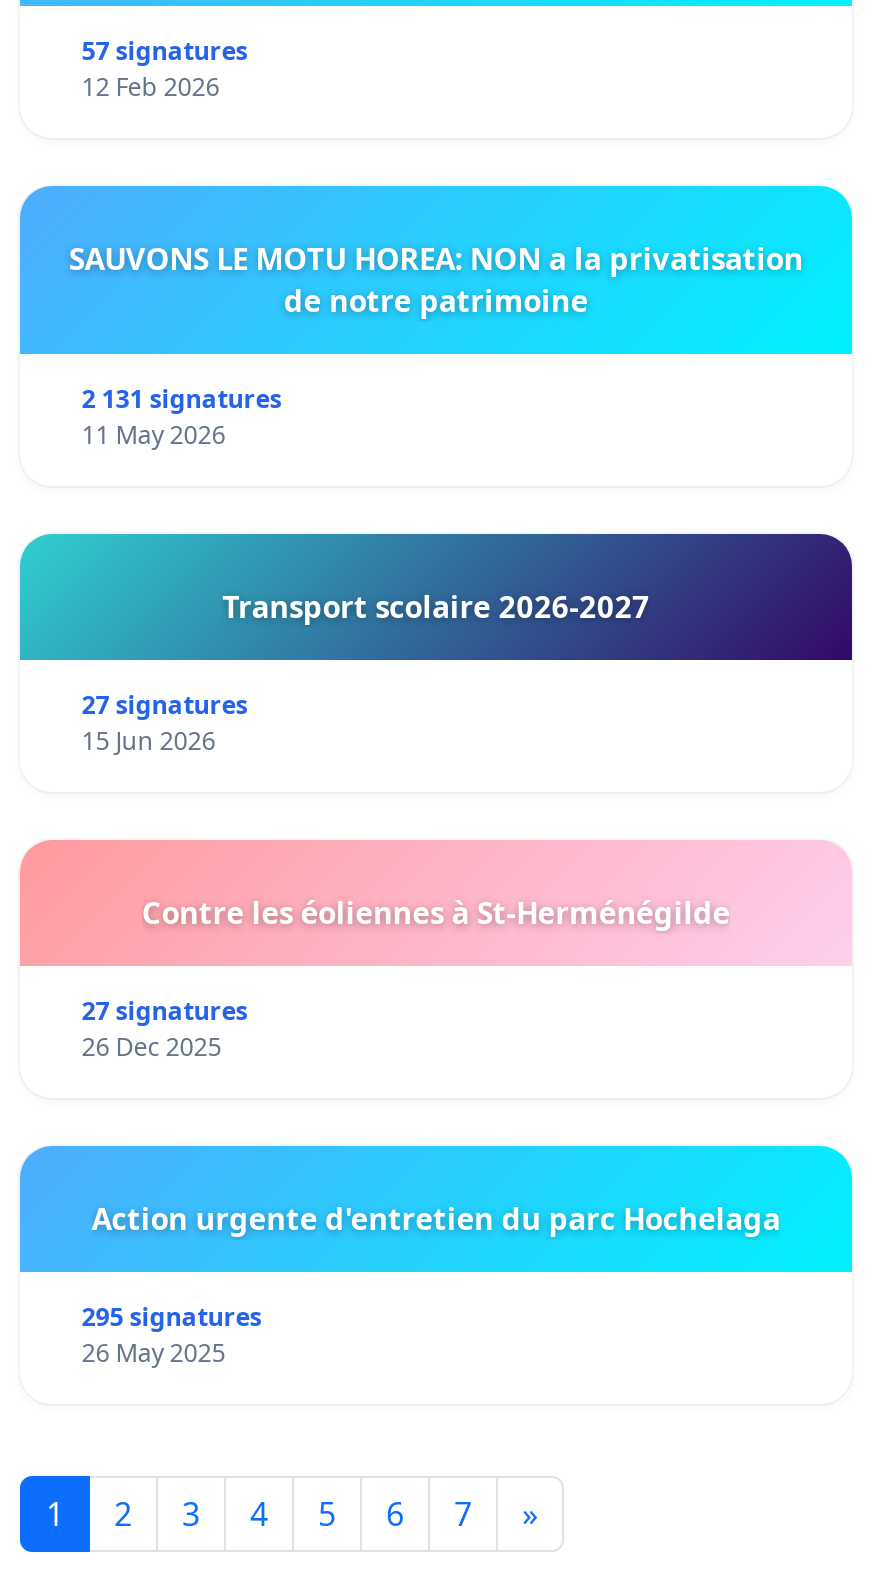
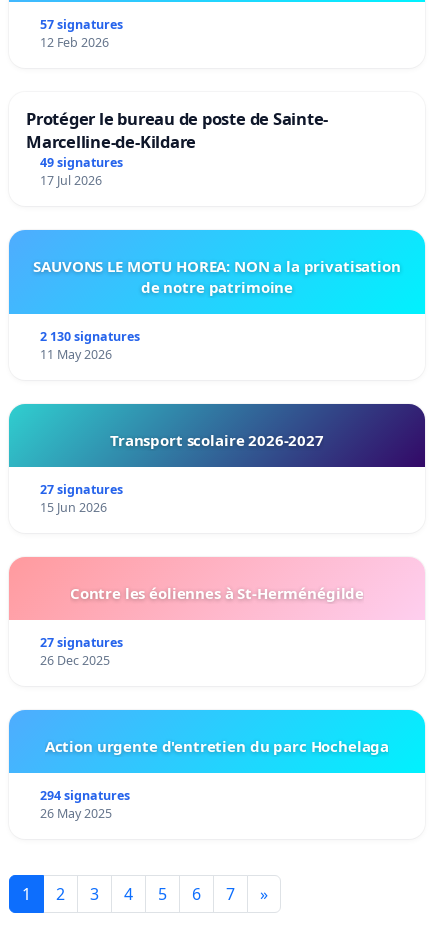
none -> [26,107,328,189] Protéger le bureau de poste de Sainte- | Marcelline-de-Kildare | 49 signatures | 17 Jul 2026
[82,382,282,416] 2 131 signatures -> [40,328,140,345] 2 130 signatures
[82,1300,262,1334] 295 signatures -> [40,787,130,804] 294 signatures

